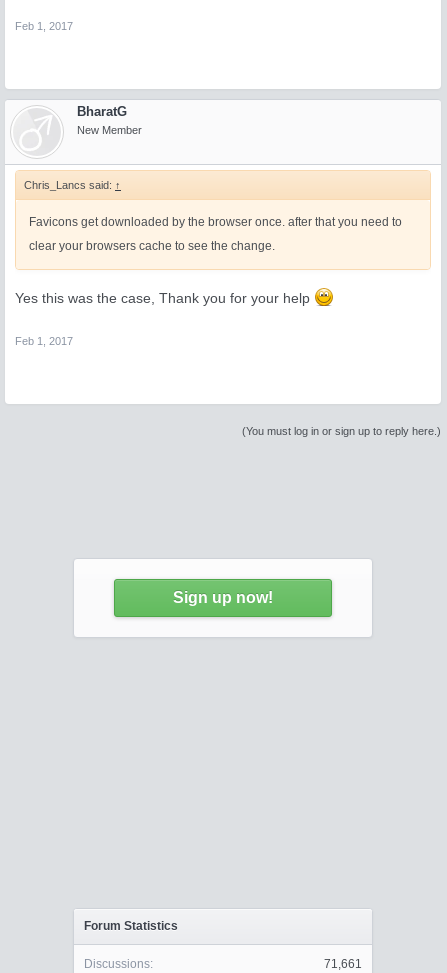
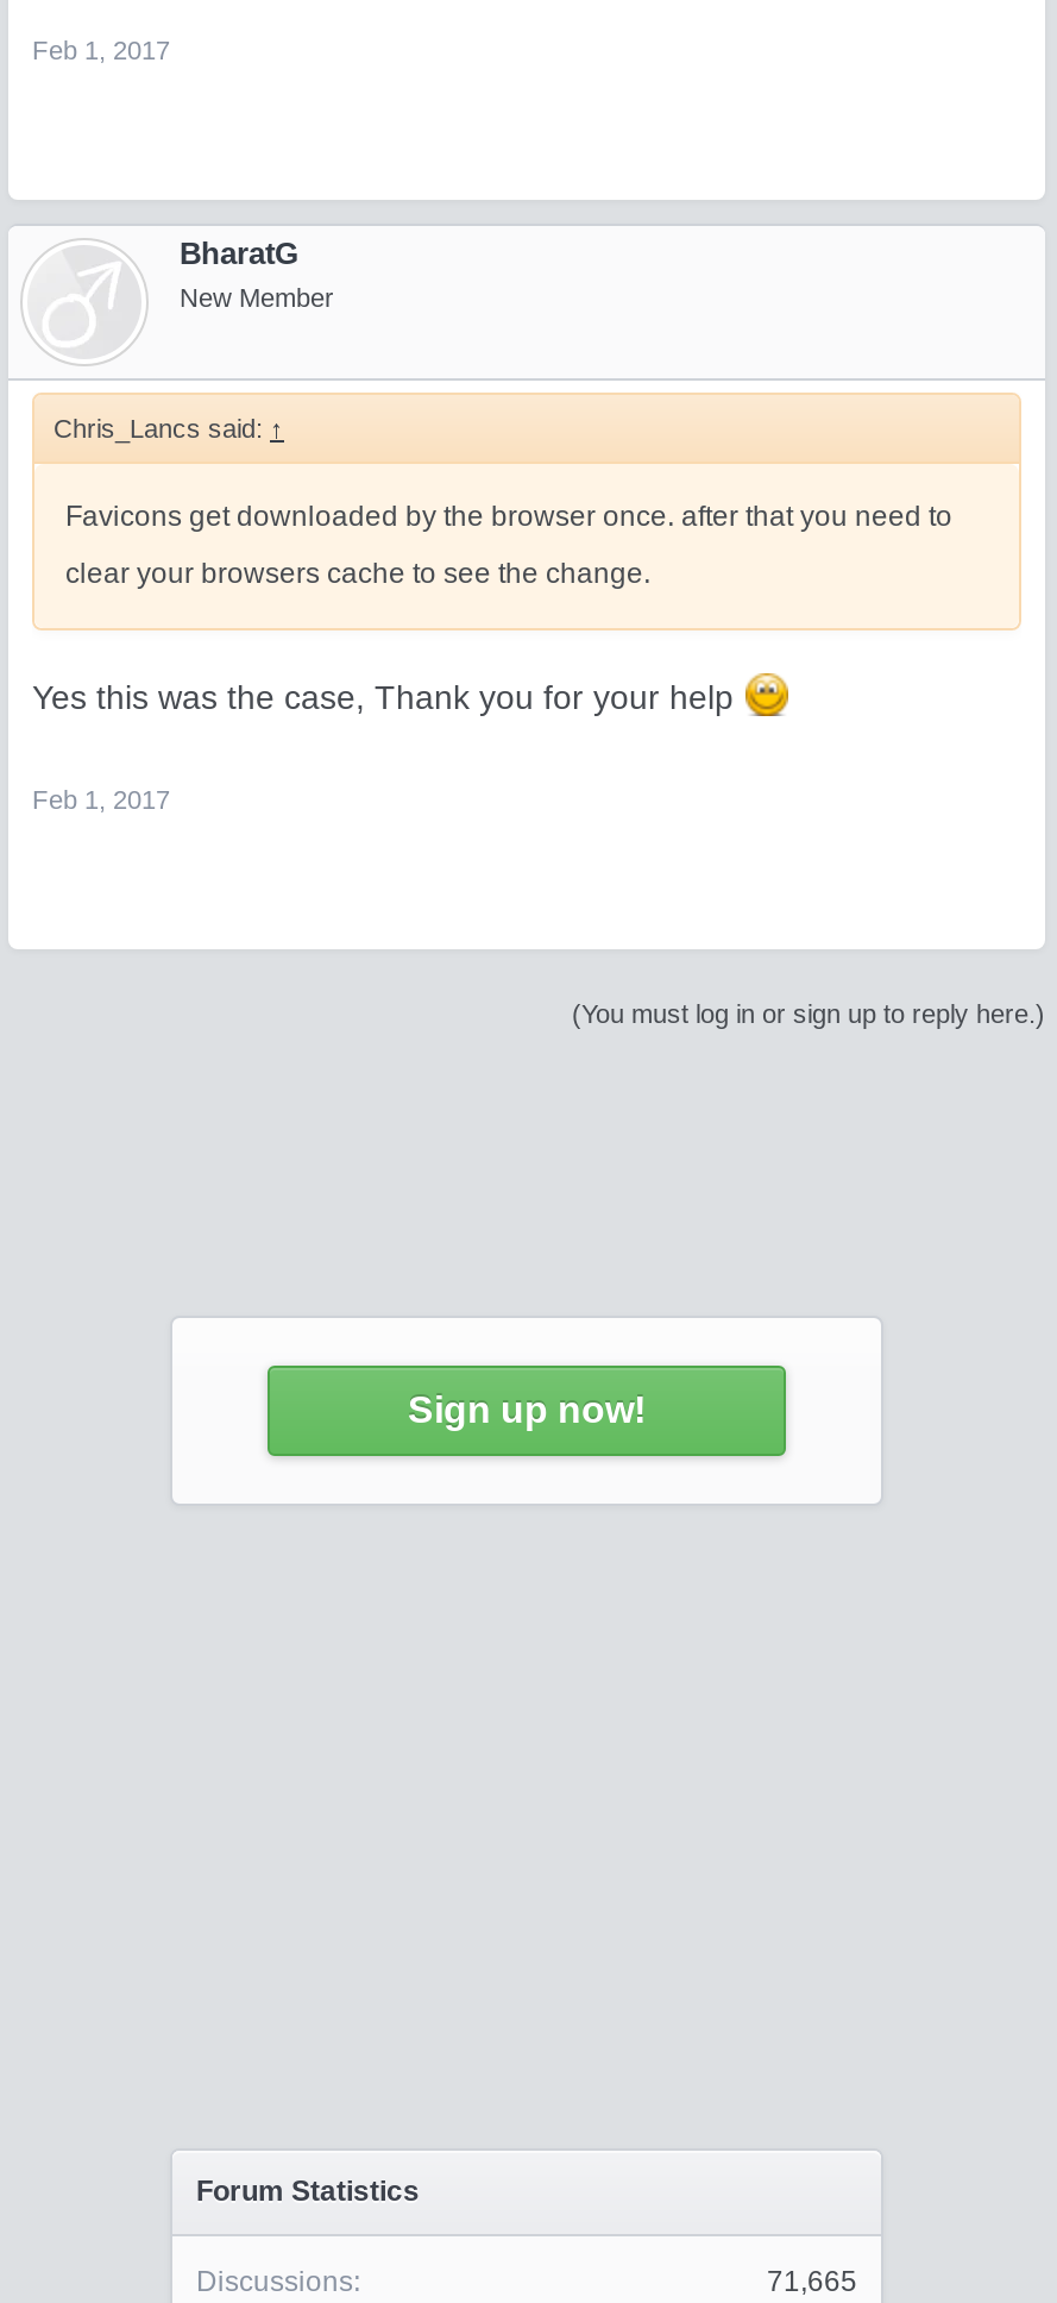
[324,957,362,971] 71,661 -> [767,2265,857,2298] 71,665

